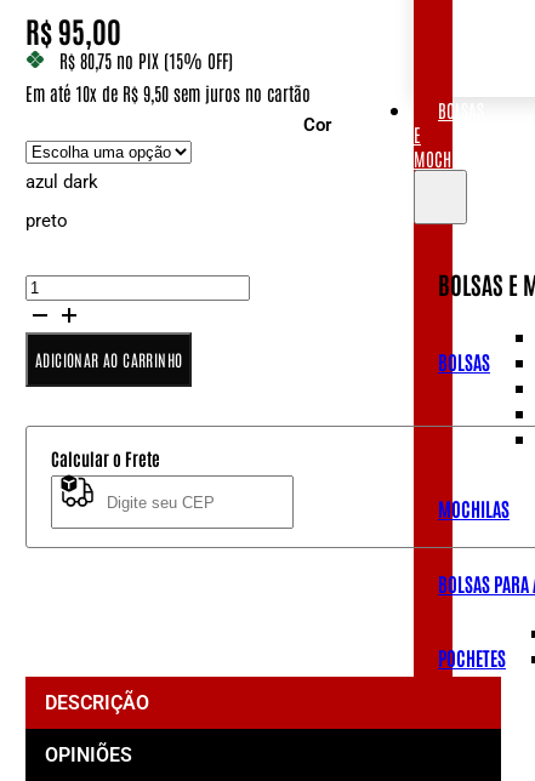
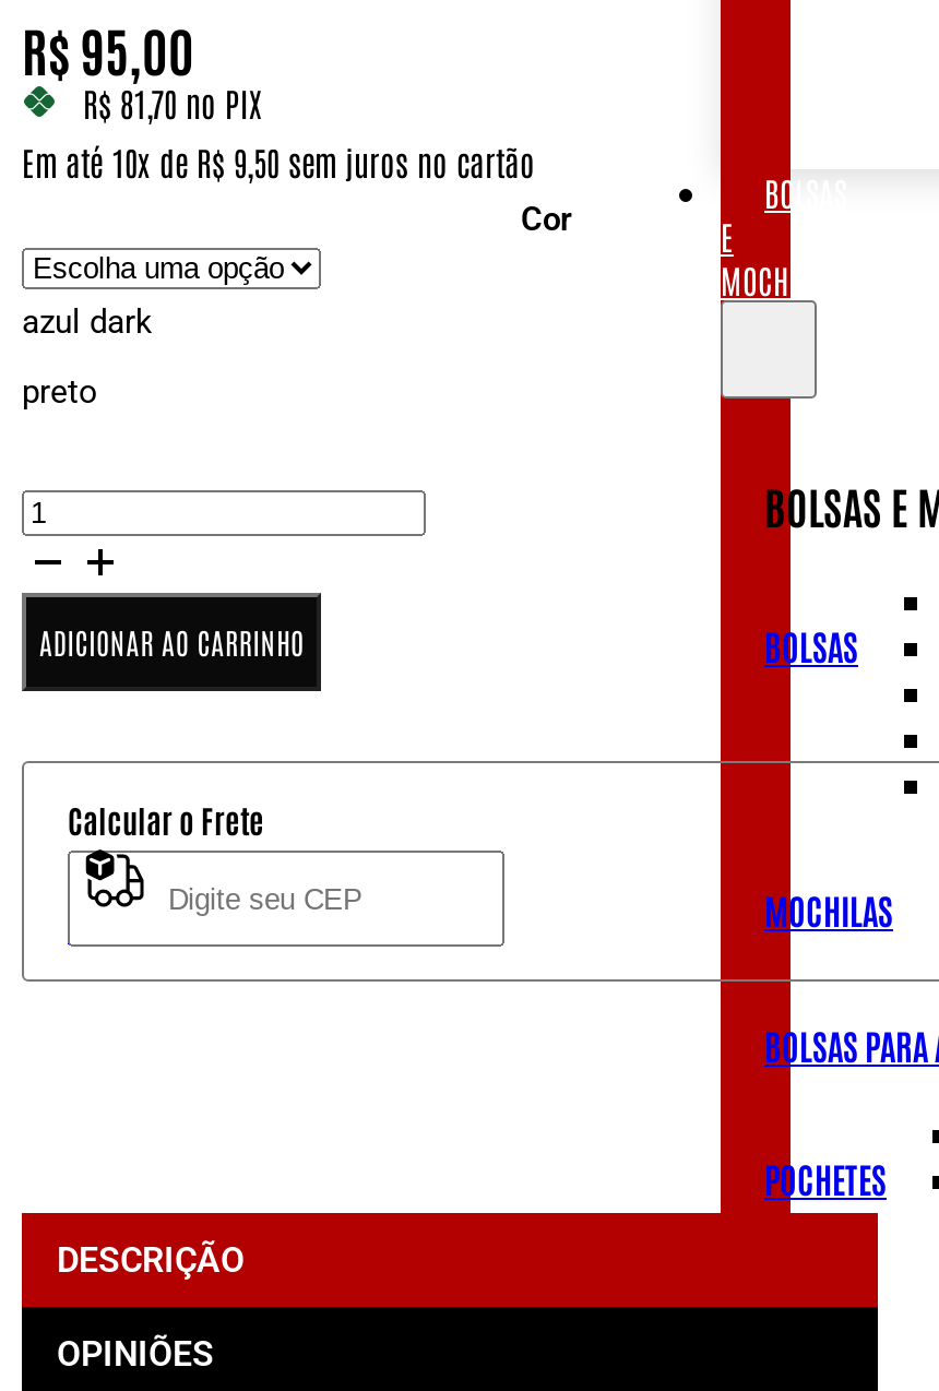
[59,49,233,72] R$ 80,75 no PIX (15% OFF) -> [83,83,262,124] R$ 81,70 no PIX

